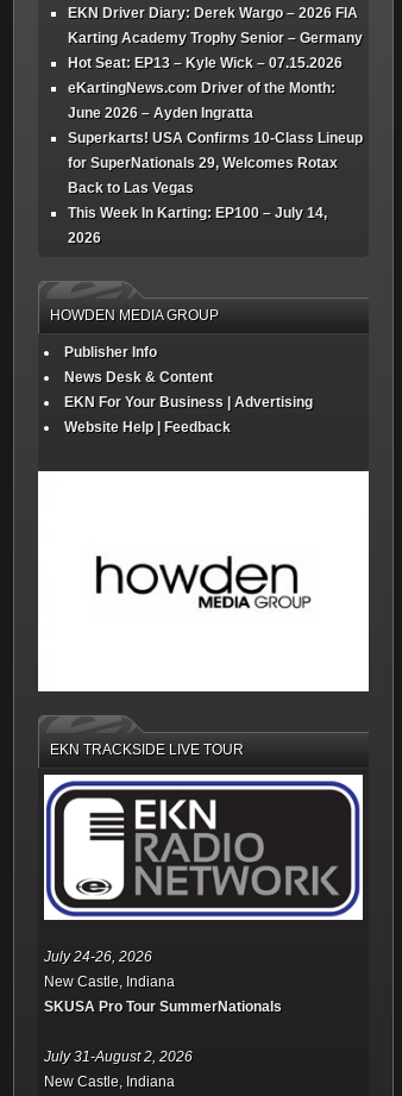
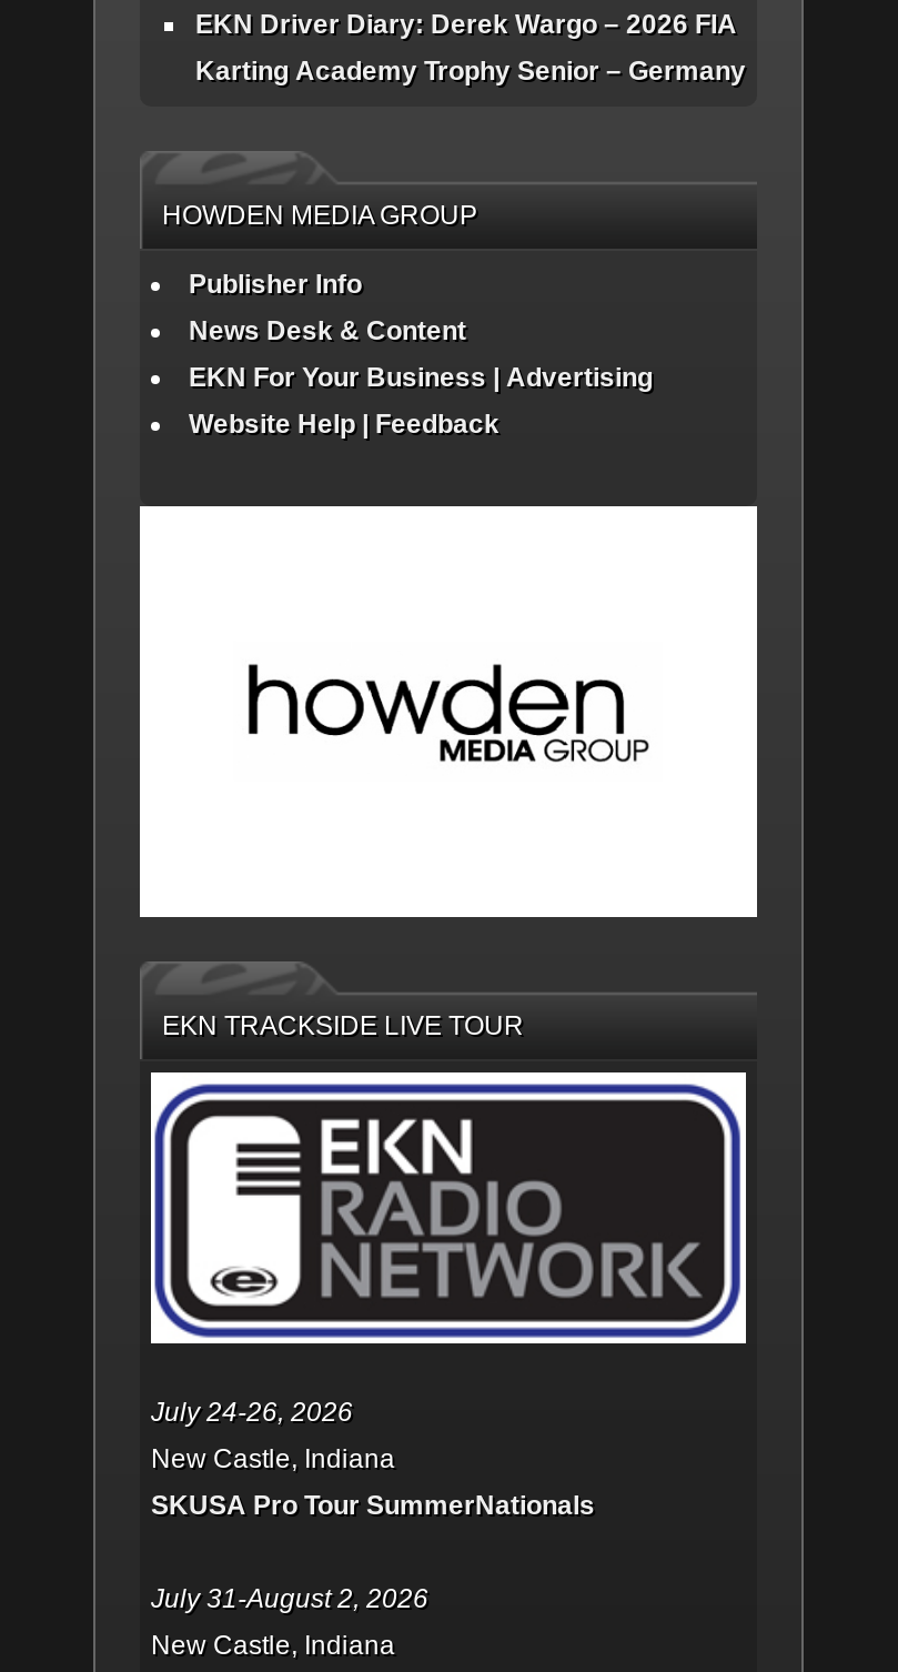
[68,54,363,246] Hot Seat: EP13 – Kyle Wick – 07.15.2026 | eKartingNews.com Driver of the Month: | June 2026 – Ayden Ingratta | Superkarts! USA Confirms 10-Class Lineup | for SuperNationals 29, Welcomes Rotax | Back to Las Vegas | This Week In Karting: EP100 – July 14, | 2026 -> none

